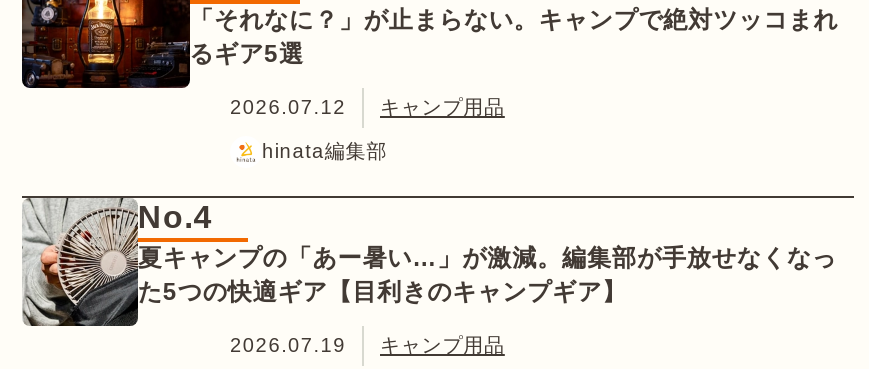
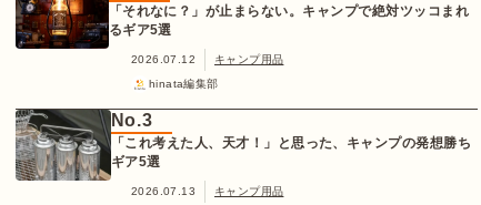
[24,196,837,326] [image] | No.4 | 夏キャンプの「あー暑い…」が激減。編集部が手放せなくなっ | た5つの快適ギア【目利きのキャンプギア】 -> [16,109,471,182] [image] | No.3 | 「これ考えた人、天才！」と思った、キャンプの発想勝ち | ギア5選
[230,334,505,356] 2026.07.19 キャンプ用品 -> [131,185,284,197] 2026.07.13 キャンプ用品

